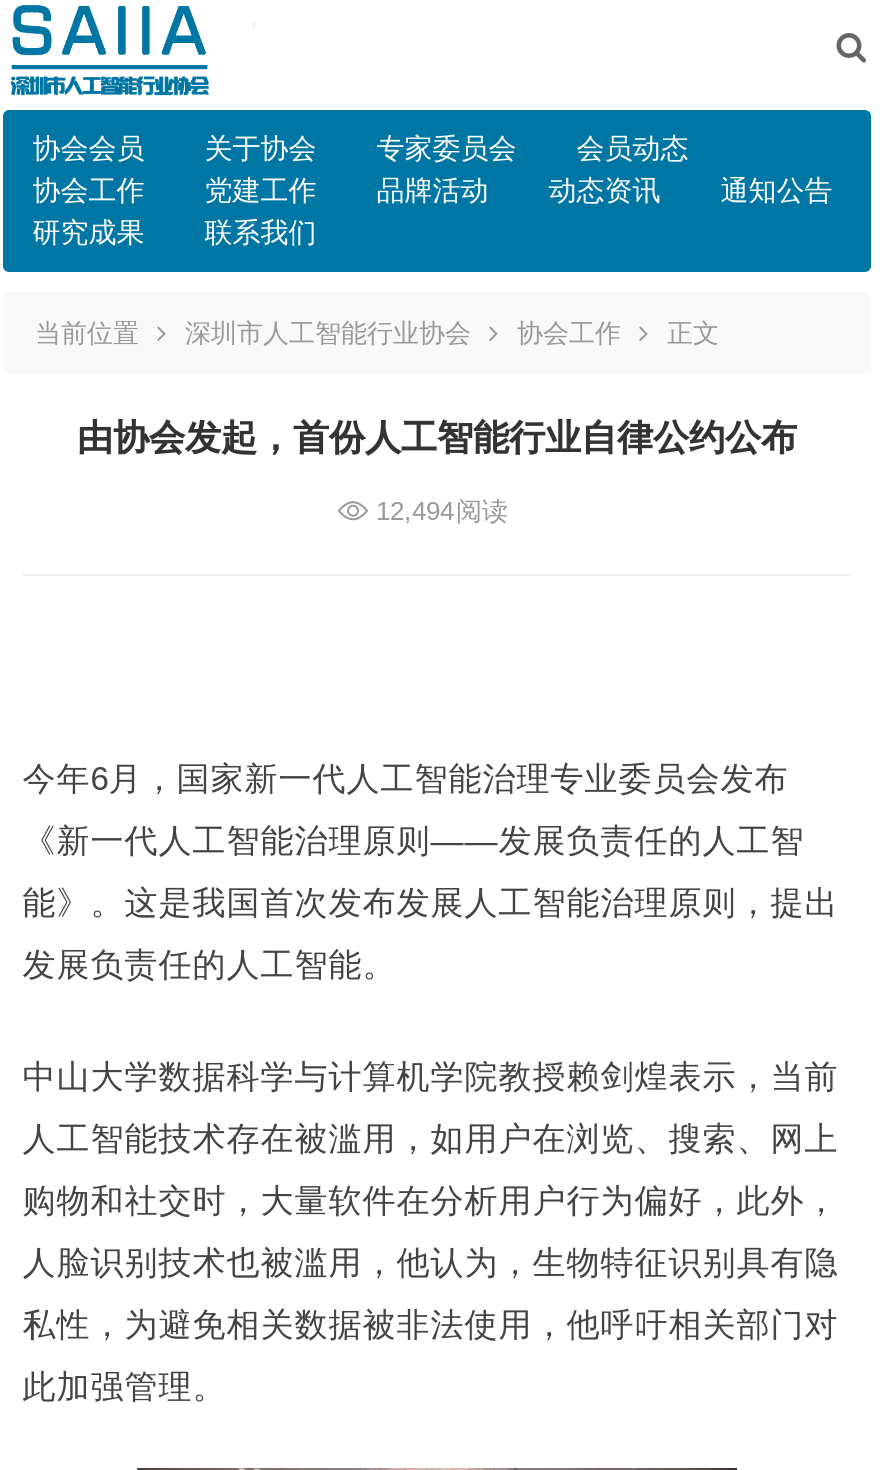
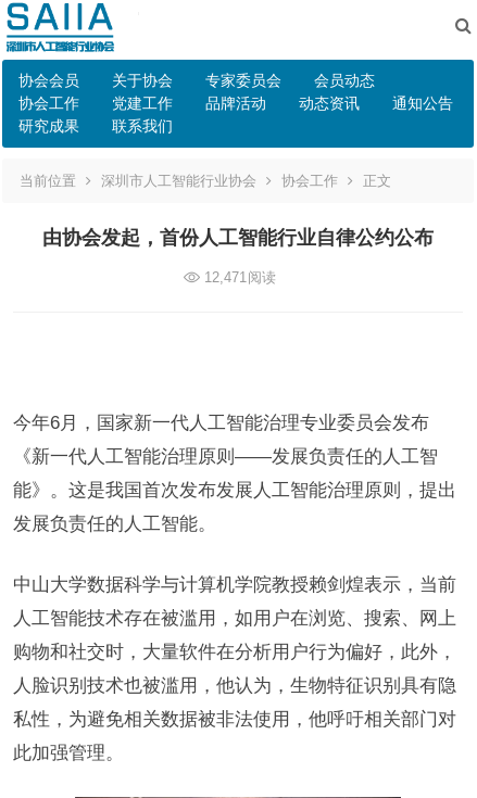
[368,496,508,526] 12,494阅读 -> [200,269,277,286] 12,471阅读

